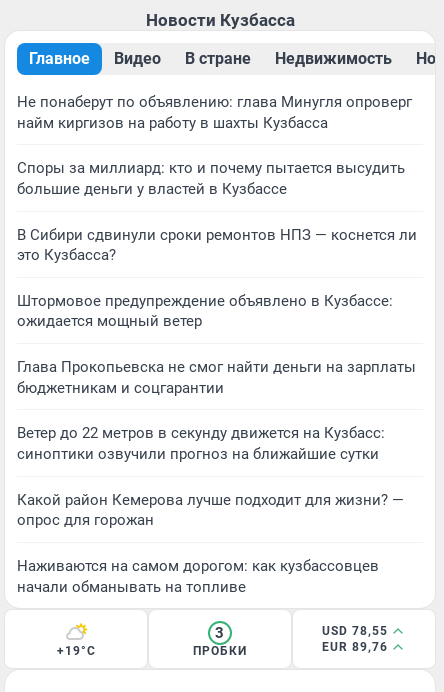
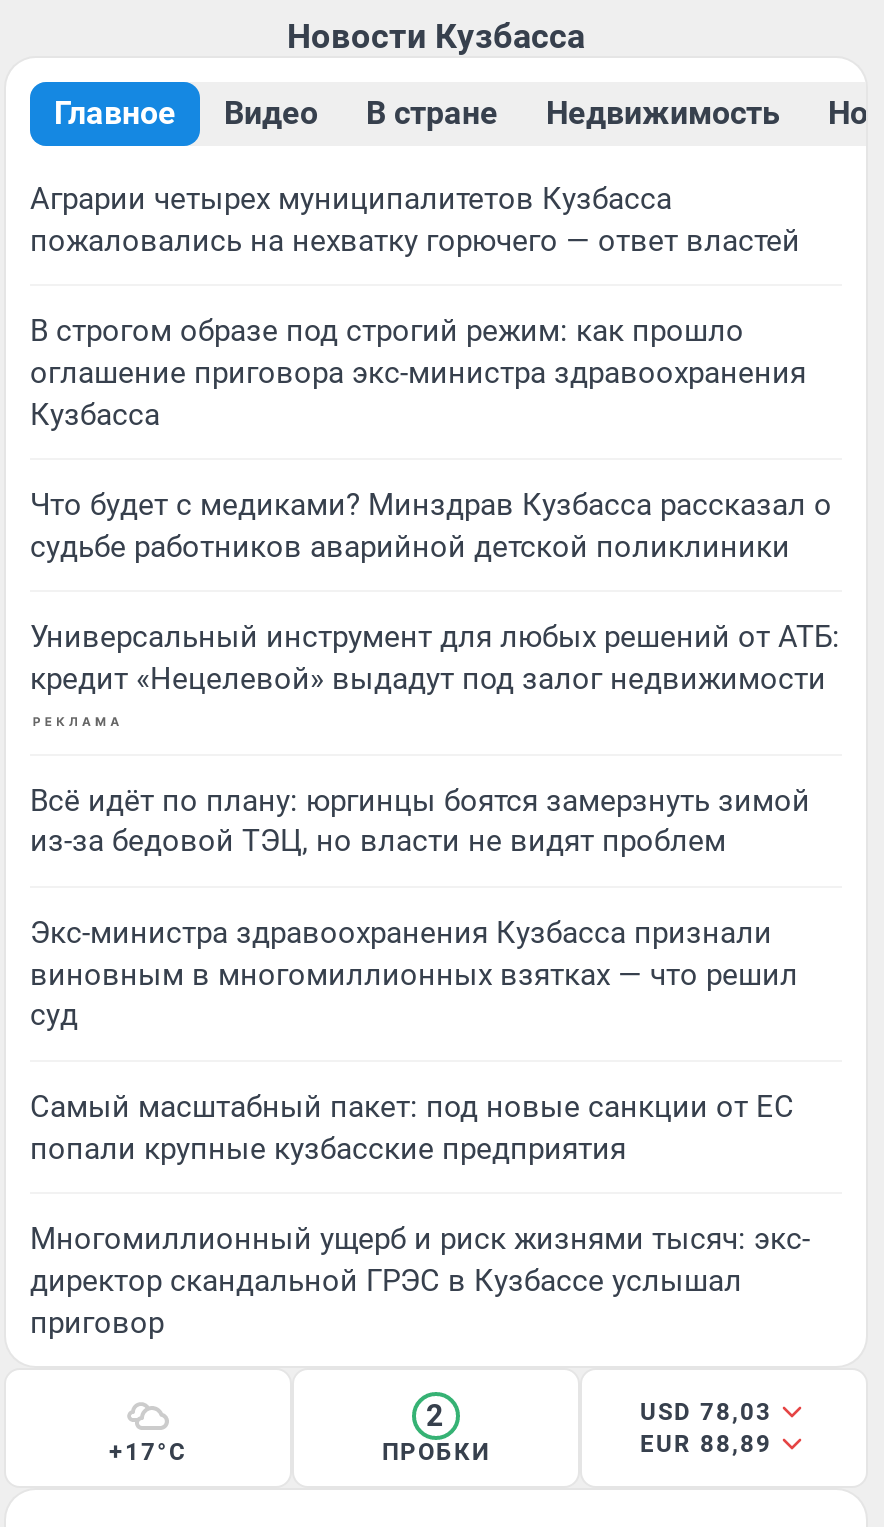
[17,93,412,131] Не понаберут по объявлению: глава Минугля опроверг | найм киргизов на работу в шахты Кузбасса -> [30,181,800,259] Аграрии четырех муниципалитетов Кузбасса | пожаловались на нехватку горючего — ответ властей
[17,159,405,198] Споры за миллиард: кто и почему пытается высудить | большие деньги у властей в Кузбассе -> [30,314,806,432] В строгом образе под строгий режим: как прошло | оглашение приговора экс-министра здравоохранения | Кузбасса
[17,225,417,264] В Сибири сдвинули сроки ремонтов НПЗ — коснется ли | это Кузбасса? -> [30,488,832,565] Что будет с медиками? Минздрав Кузбасса рассказал о | судьбе работников аварийной детской поликлиники
[17,291,393,330] Штормовое предупреждение объявлено в Кузбассе: | ожидается мощный ветер -> [30,620,840,698] Универсальный инструмент для любых решений от АТБ: | кредит «Нецелевой» выдадут под залог недвижимости
[17,358,416,396] Глава Прокопьевска не смог найти деньги на зарплаты | бюджетникам и соцгарантии -> [30,783,810,860] Всё идёт по плану: юргинцы боятся замерзнуть зимой | из-за бедовой ТЭЦ, но власти не видят проблем
[17,424,385,463] Ветер до 22 метров в секунду движется на Кузбасс: | синоптики озвучили прогноз на ближайшие сутки -> [30,915,798,1034] Экс-министра здравоохранения Кузбасса признали | виновным в многомиллионных взятках — что решил | суд
[17,490,404,529] Какой район Кемерова лучше подходит для жизни? — | опрос для горожан -> [30,1089,794,1166] Самый масштабный пакет: под новые санкции от ЕС | попали крупные кузбасские предприятия
[17,557,379,595] Наживаются на самом дорогом: как кузбассовцев | начали обманывать на топливе -> [30,1222,810,1340] Многомиллионный ущерб и риск жизнями тысяч: экс- | директор скандальной ГРЭС в Кузбассе услышал | приговор
[215,624,225,642] 3 -> [426,1398,446,1434] 2
[322,624,388,638] USD 78,55 -> [640,1398,772,1426] USD 78,03
[56,644,95,658] +19°C -> [109,1438,187,1466] +17°C
[322,640,388,654] EUR 89,76 -> [640,1430,772,1458] EUR 88,89

